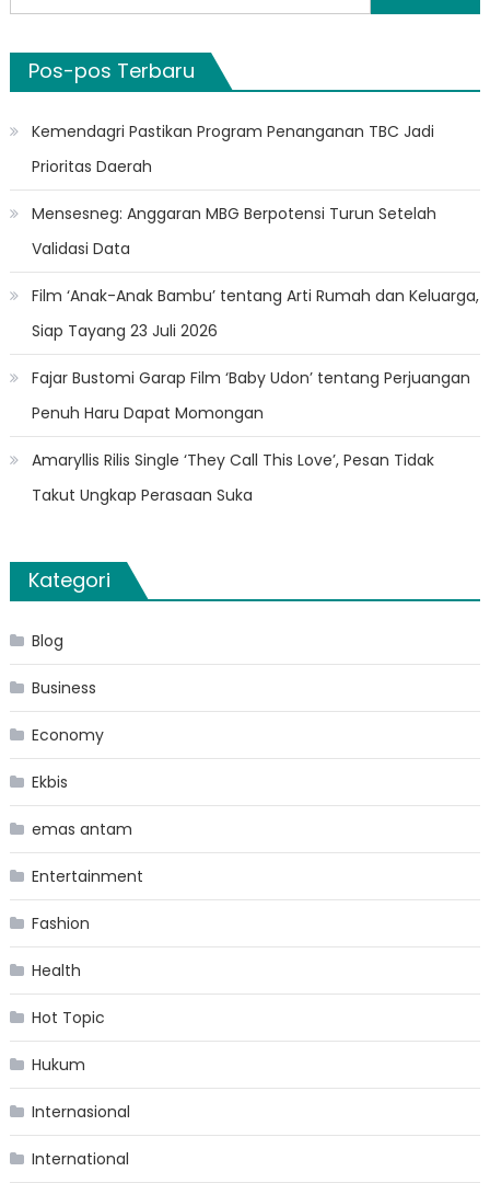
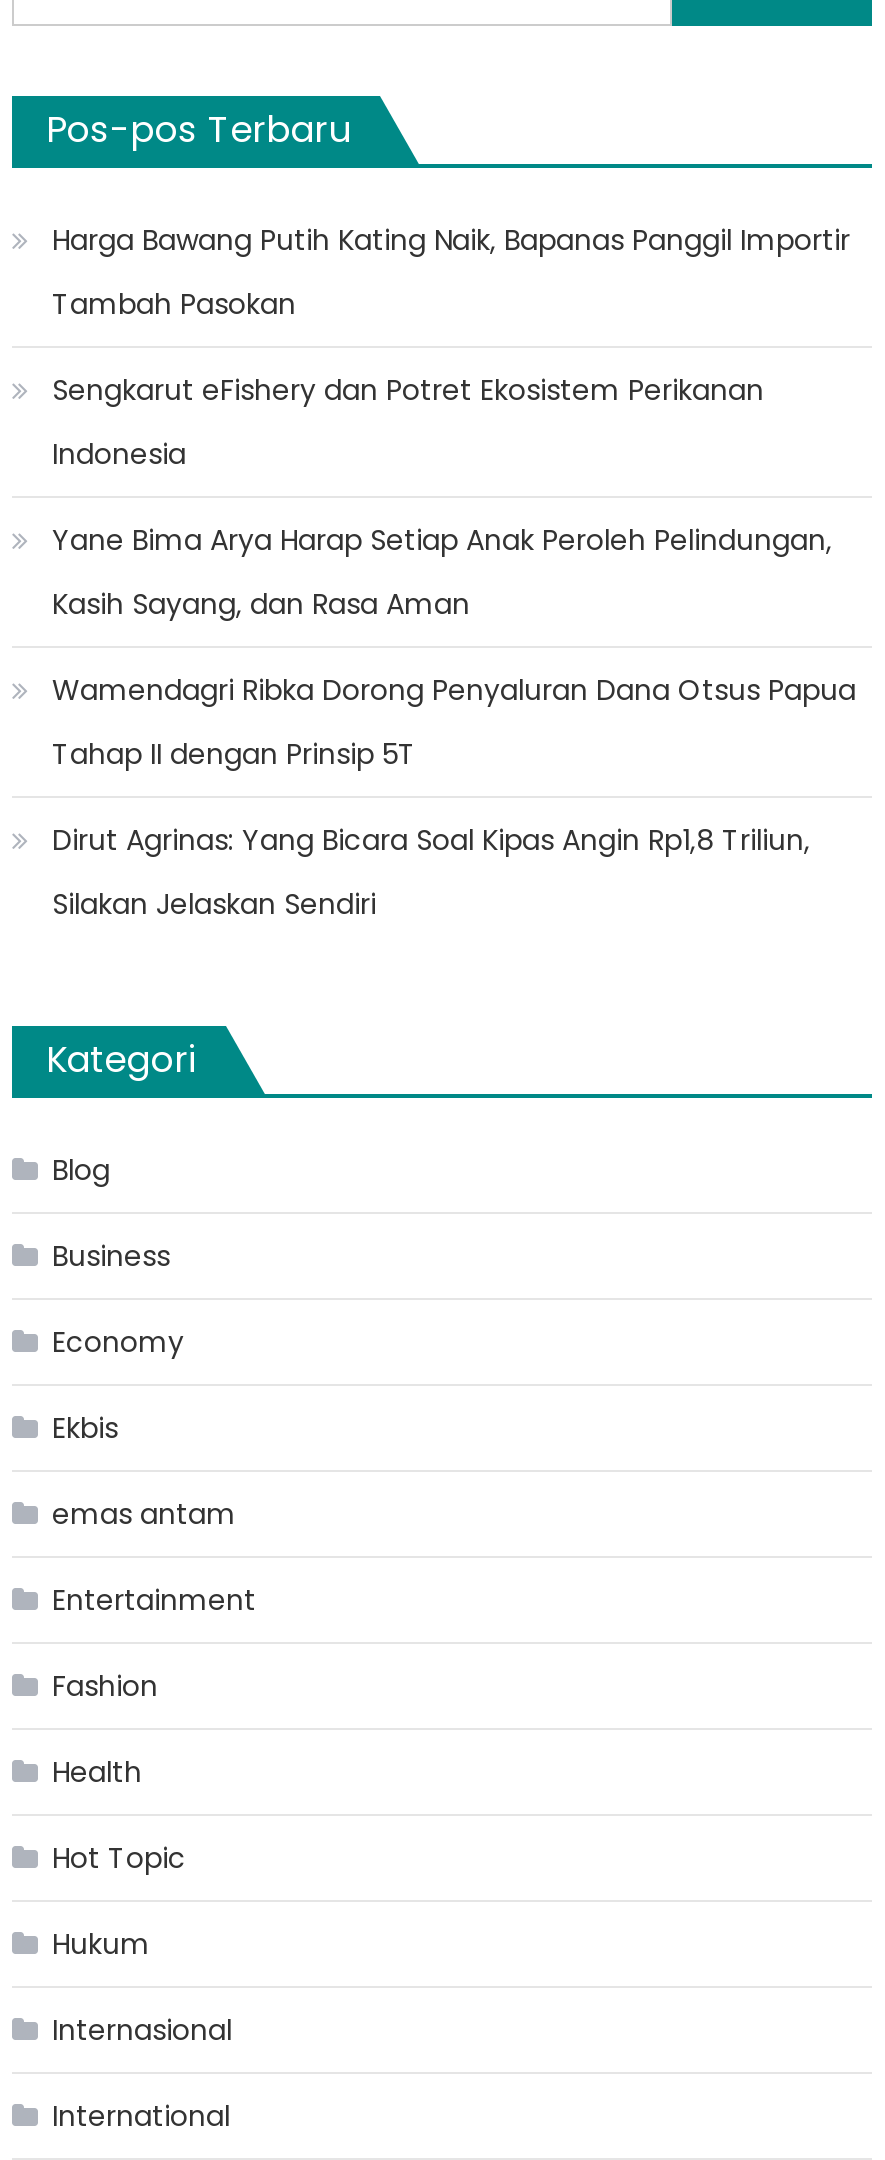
[32,120,434,142] Kemendagri Pastikan Program Penanganan TBC Jadi -> [52,219,850,259] Harga Bawang Putih Kating Naik, Bapanas Panggil Importir
[32,155,152,177] Prioritas Daerah -> [52,283,296,323] Tambah Pasokan
[32,202,436,224] Mensesneg: Anggaran MBG Berpotensi Turun Setelah -> [52,369,764,409] Sengkarut eFishery dan Potret Ekosistem Perikanan
[32,237,130,259] Validasi Data -> [52,433,186,473] Indonesia
[32,284,479,306] Film ‘Anak-Anak Bambu’ tentang Arti Rumah dan Keluarga, -> [52,519,832,559] Yane Bima Arya Harap Setiap Anak Peroleh Pelindungan,
[32,320,218,341] Siap Tayang 23 Juli 2026 -> [52,583,470,623] Kasih Sayang, dan Rasa Aman
[32,367,470,389] Fajar Bustomi Garap Film ‘Baby Udon’ tentang Perjuangan -> [52,669,856,709] Wamendagri Ribka Dorong Penyaluran Dana Otsus Papua
[32,402,264,424] Penuh Haru Dapat Momongan -> [52,733,416,773] Tahap II dengan Prinsip 5T
[32,449,434,471] Amaryllis Rilis Single ‘They Call This Love’, Pesan Tidak -> [52,819,810,859] Dirut Agrinas: Yang Bicara Soal Kipas Angin Rp1,8 Triliun,
[32,484,253,506] Takut Ungkap Perasaan Suka -> [52,883,376,923] Silakan Jelaskan Sendiri

